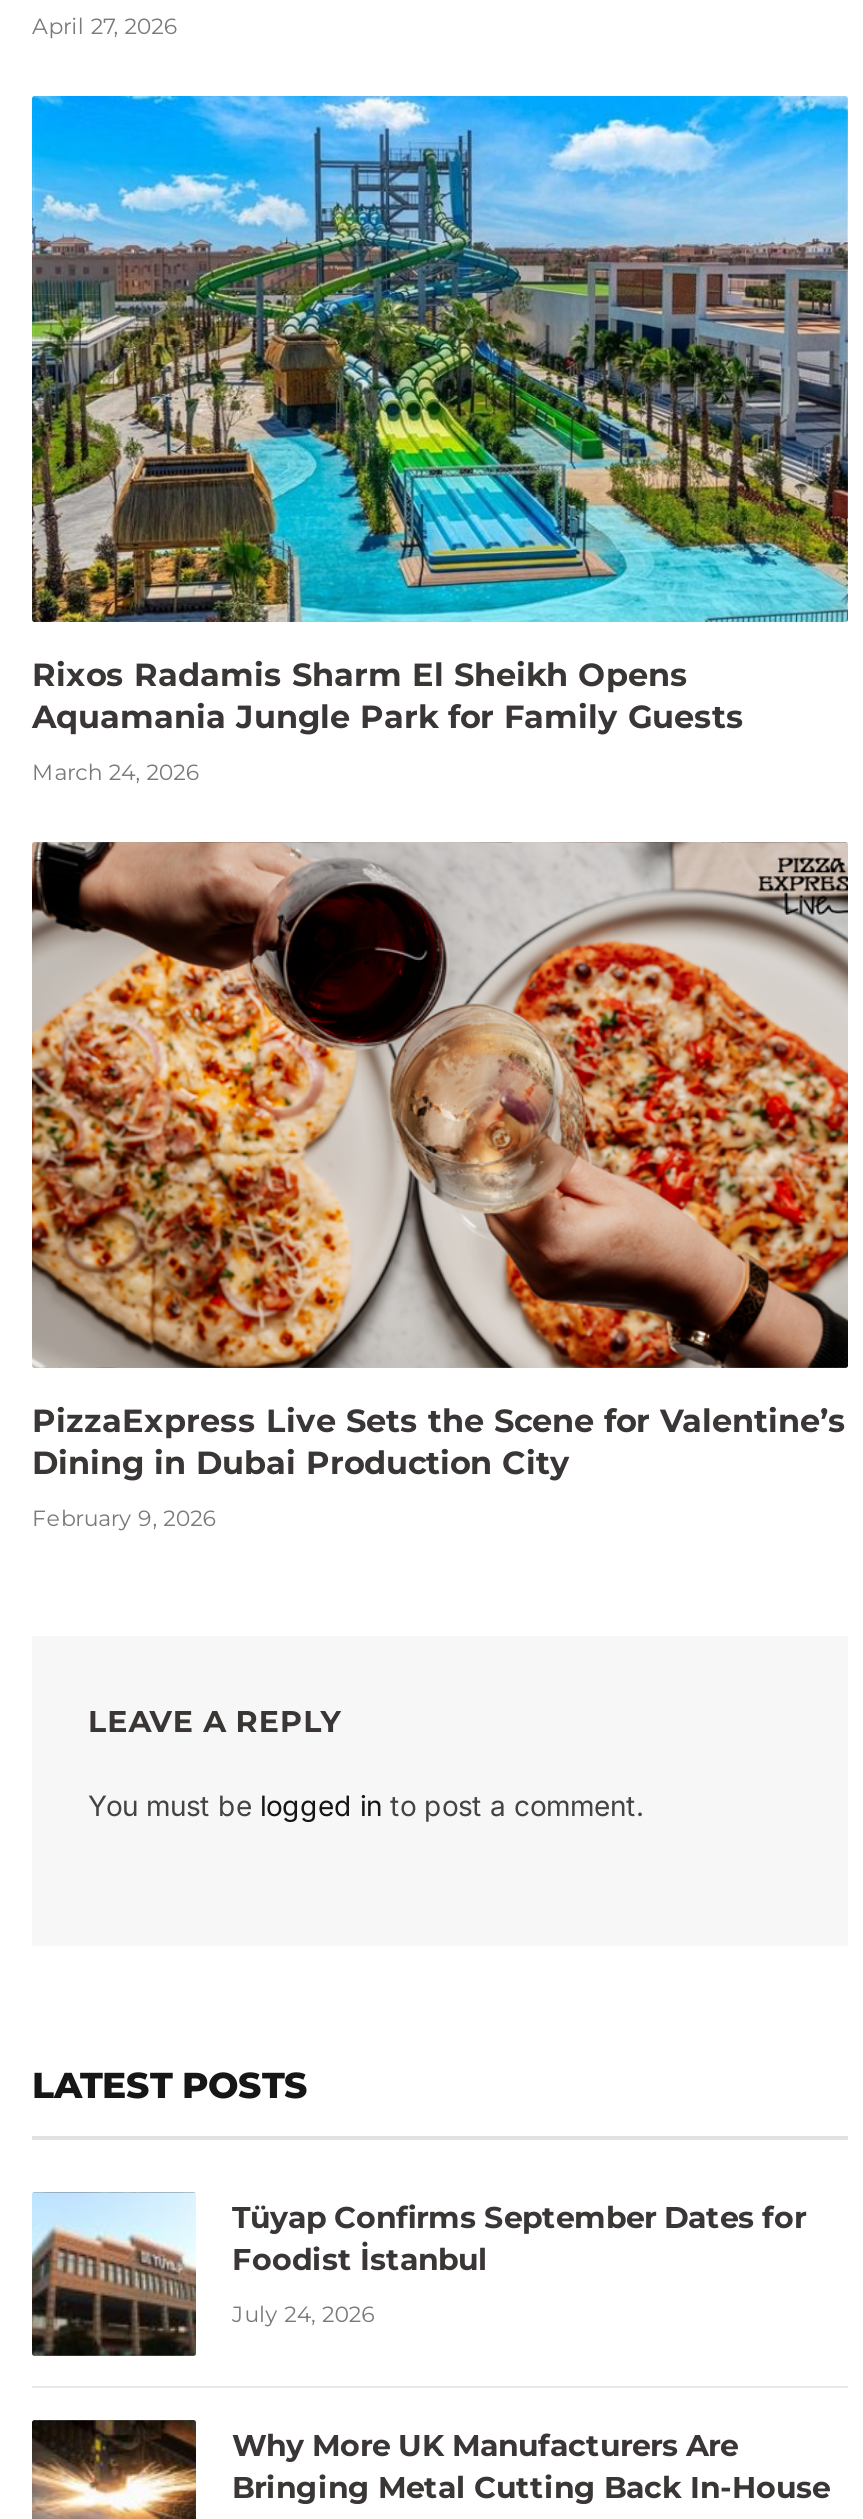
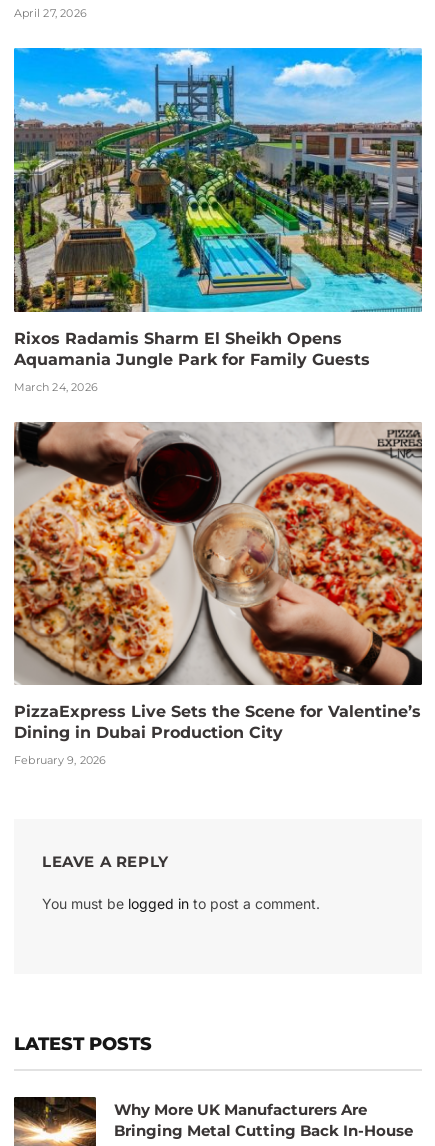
[32,2193,806,2359] [image] | Tüyap Confirms September Dates for | Foodist İstanbul | July 24, 2026 -> none

